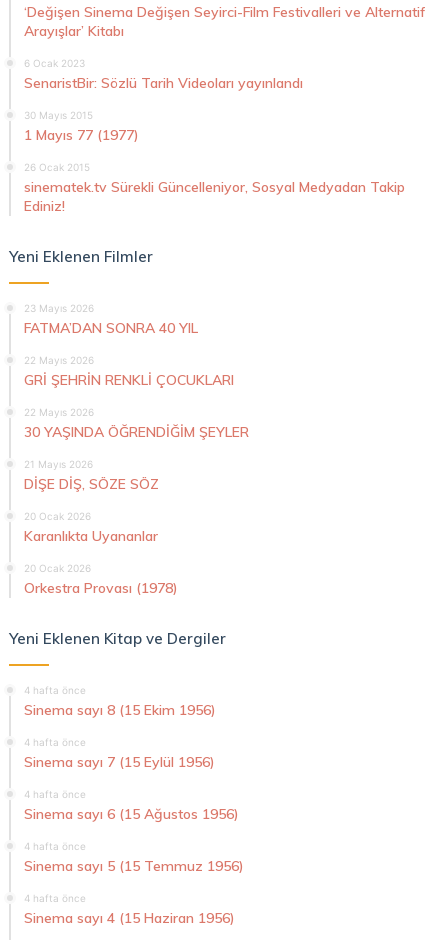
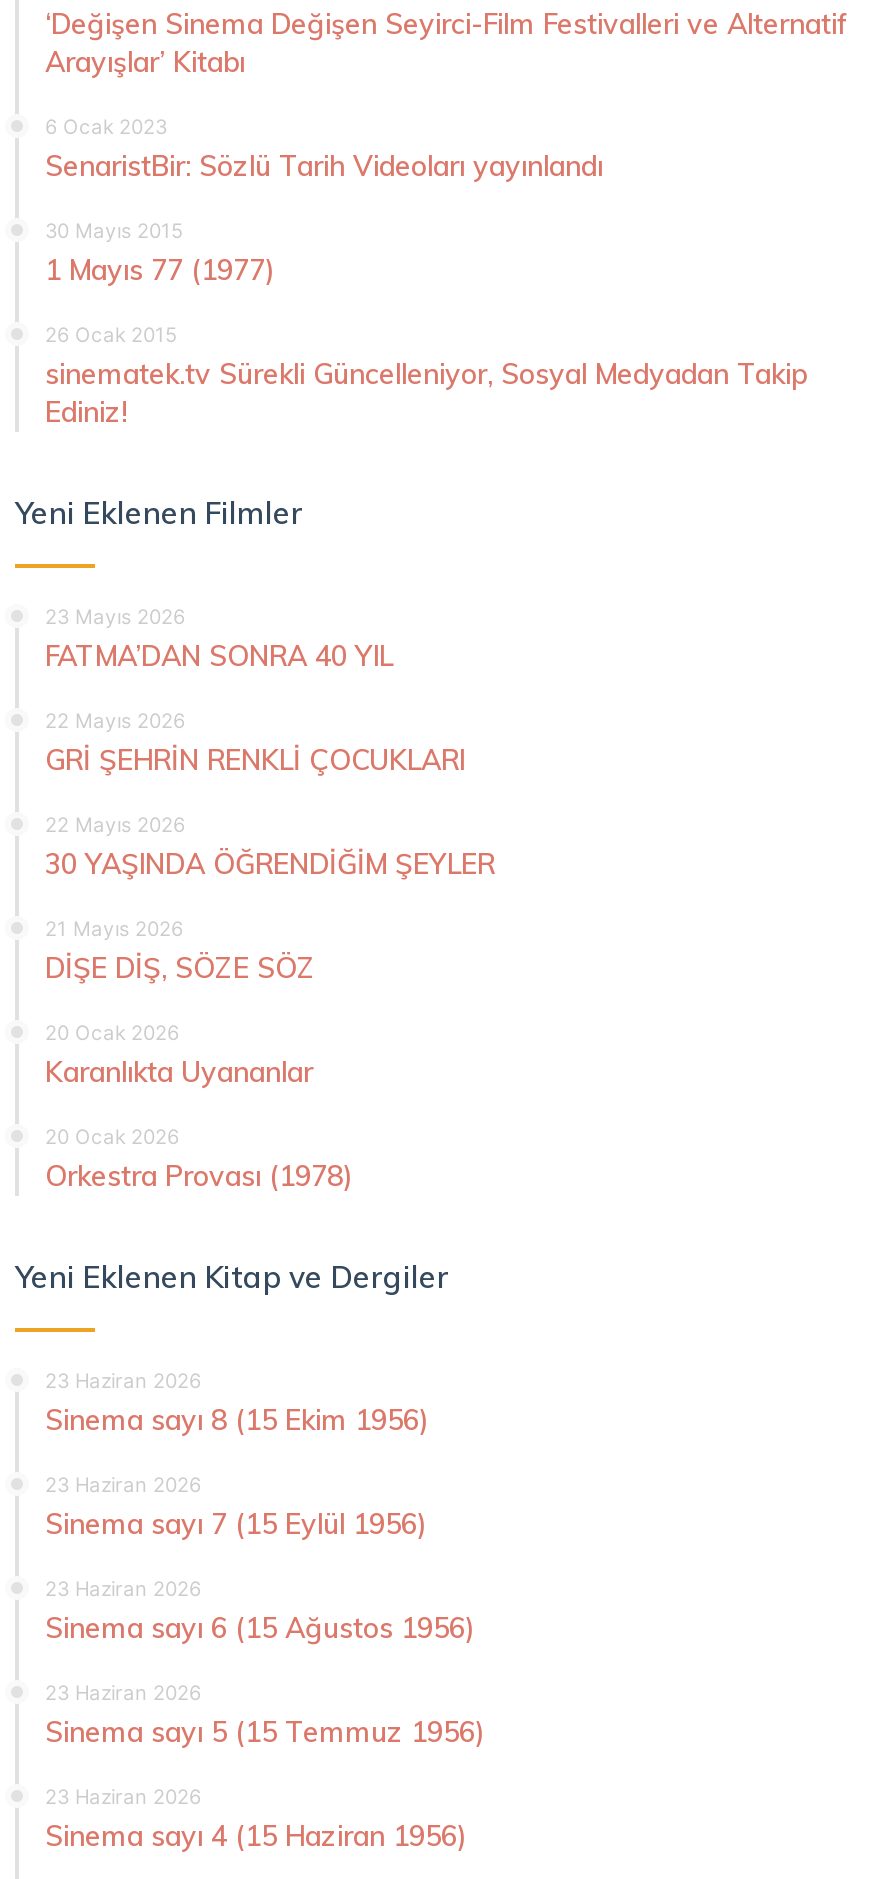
[24,683,86,695] 4 hafta önce -> [45,1367,201,1391] 23 Haziran 2026
[24,735,86,747] 4 hafta önce -> [45,1471,201,1495] 23 Haziran 2026
[24,787,86,799] 4 hafta önce -> [45,1575,201,1599] 23 Haziran 2026
[24,839,86,851] 4 hafta önce -> [45,1679,201,1703] 23 Haziran 2026
[24,891,86,903] 4 hafta önce -> [45,1783,201,1807] 23 Haziran 2026

